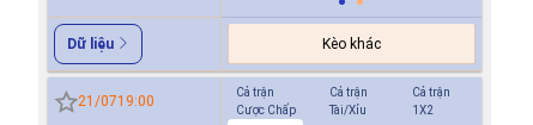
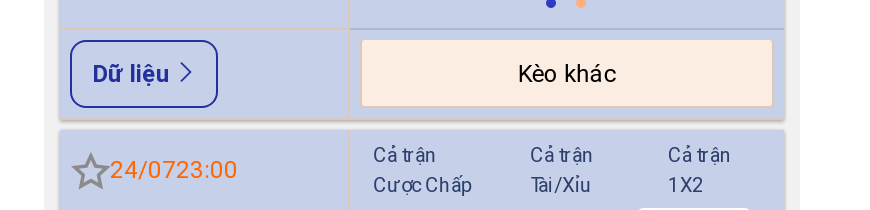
[78,93,155,110] 21/0719:00 -> [110,156,238,184] 24/0723:00

